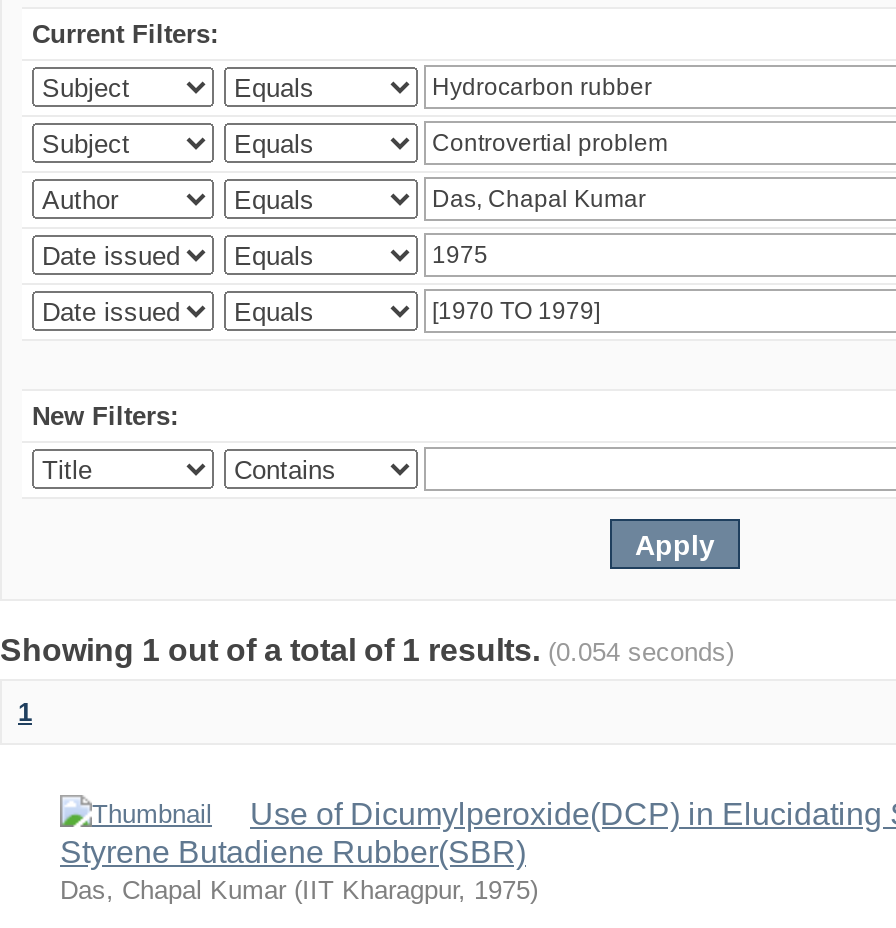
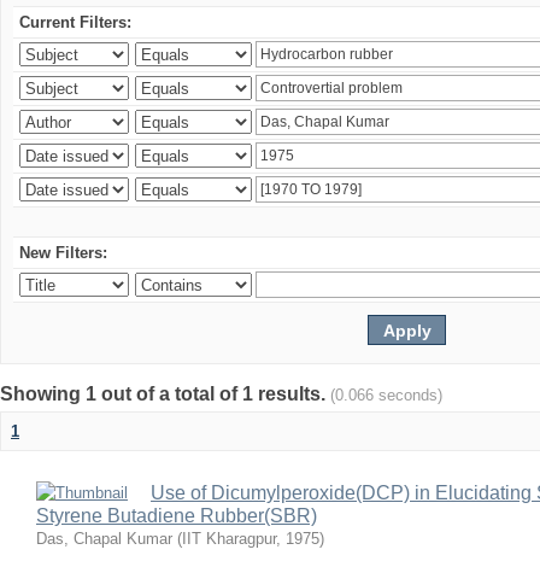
[0,633,734,667] Showing 1 out of a total of 1 results. (0.054 seconds) -> [0,384,442,404] Showing 1 out of a total of 1 results. (0.066 seconds)

